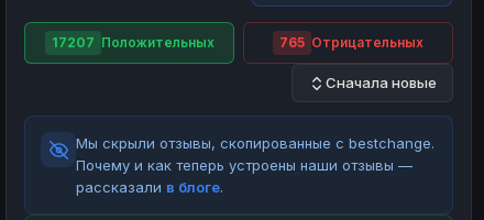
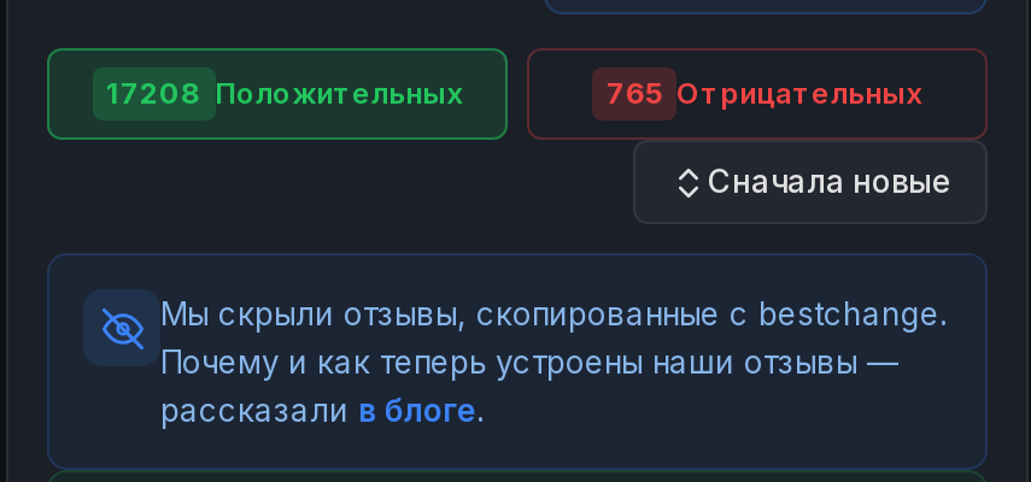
[51,34,214,51] 17207 Положительных -> [106,75,463,111] 17208 Положительных

